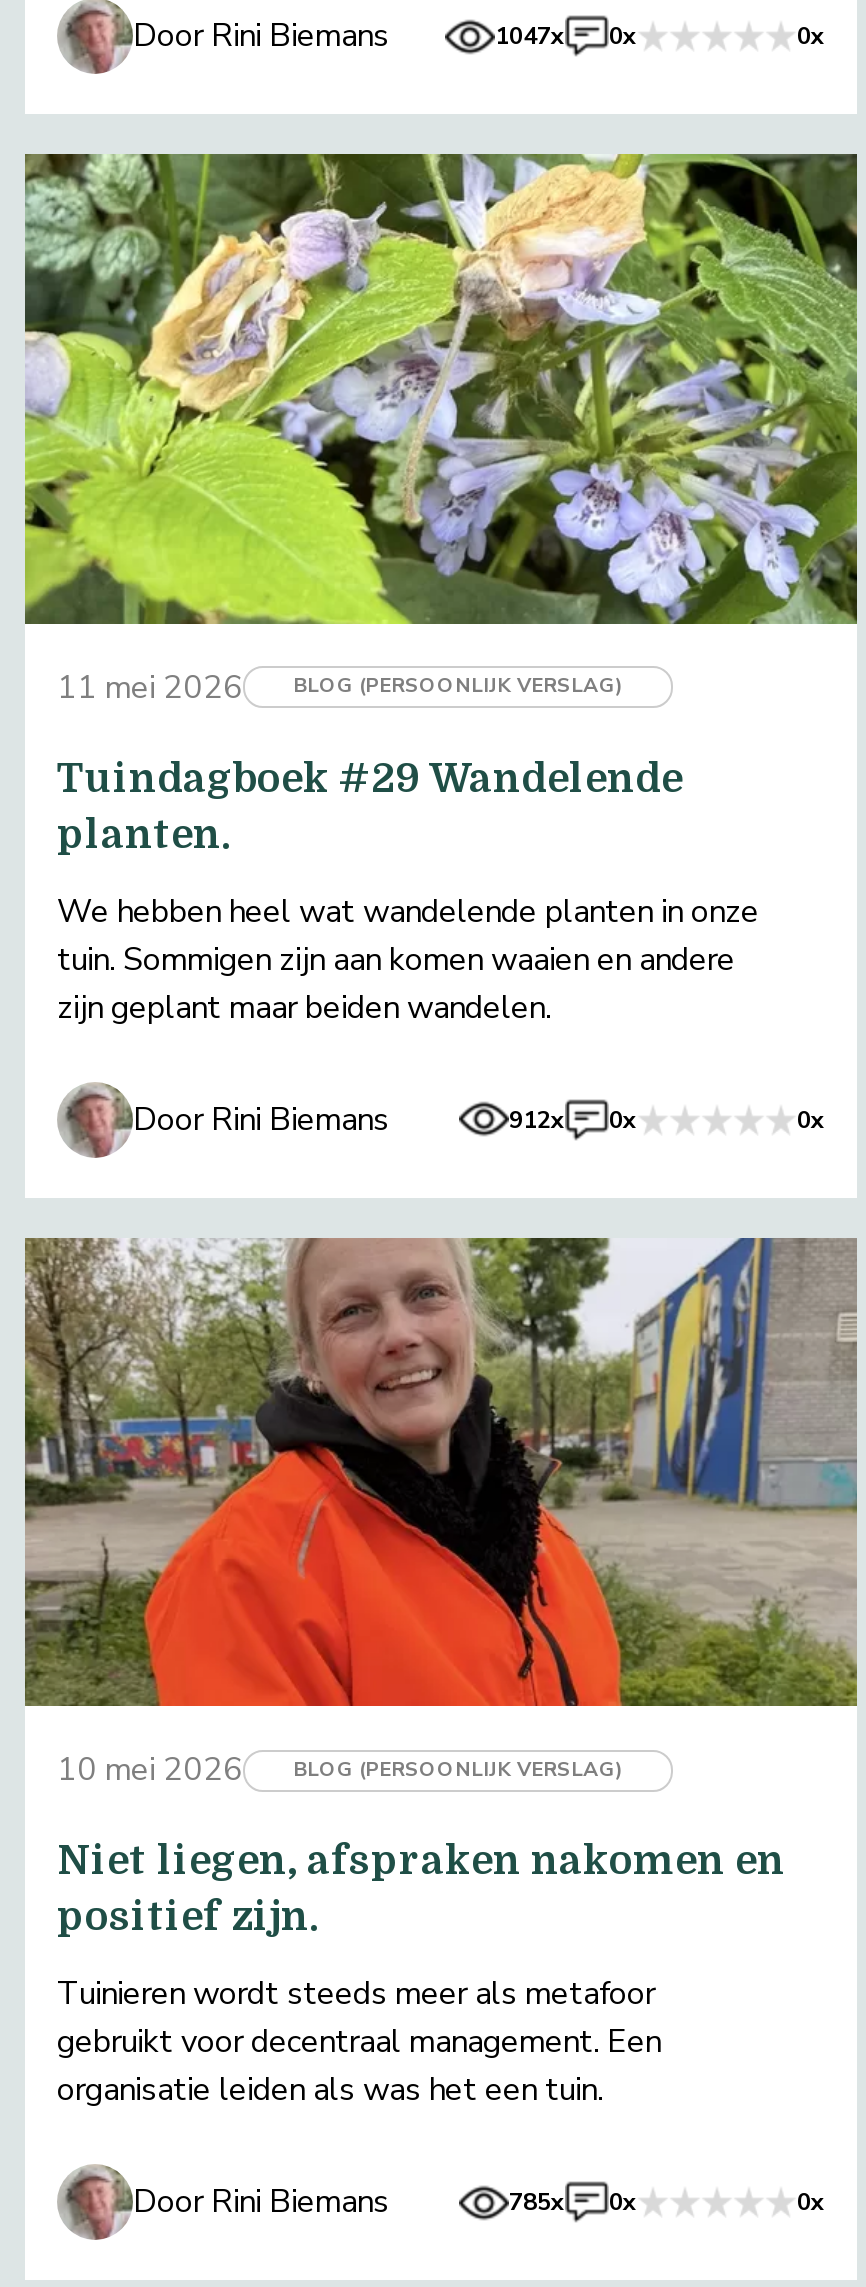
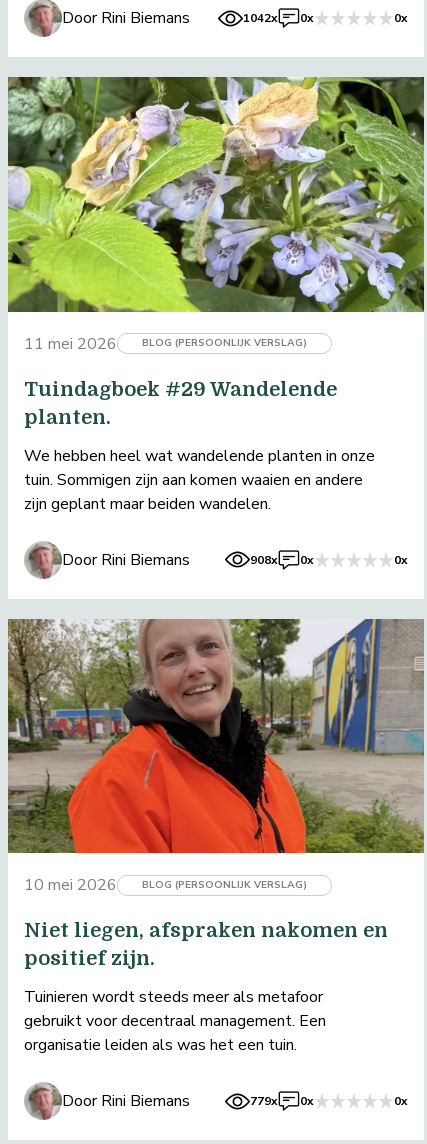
[495,20,565,52] 1047x -> [243,10,278,26] 1042x
[509,1103,565,1135] 912x -> [250,552,278,568] 908x
[509,2186,565,2218] 785x -> [250,1093,278,1109] 779x

